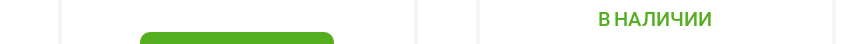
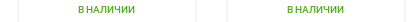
none -> [78,4,135,15] В НАЛИЧИИ

